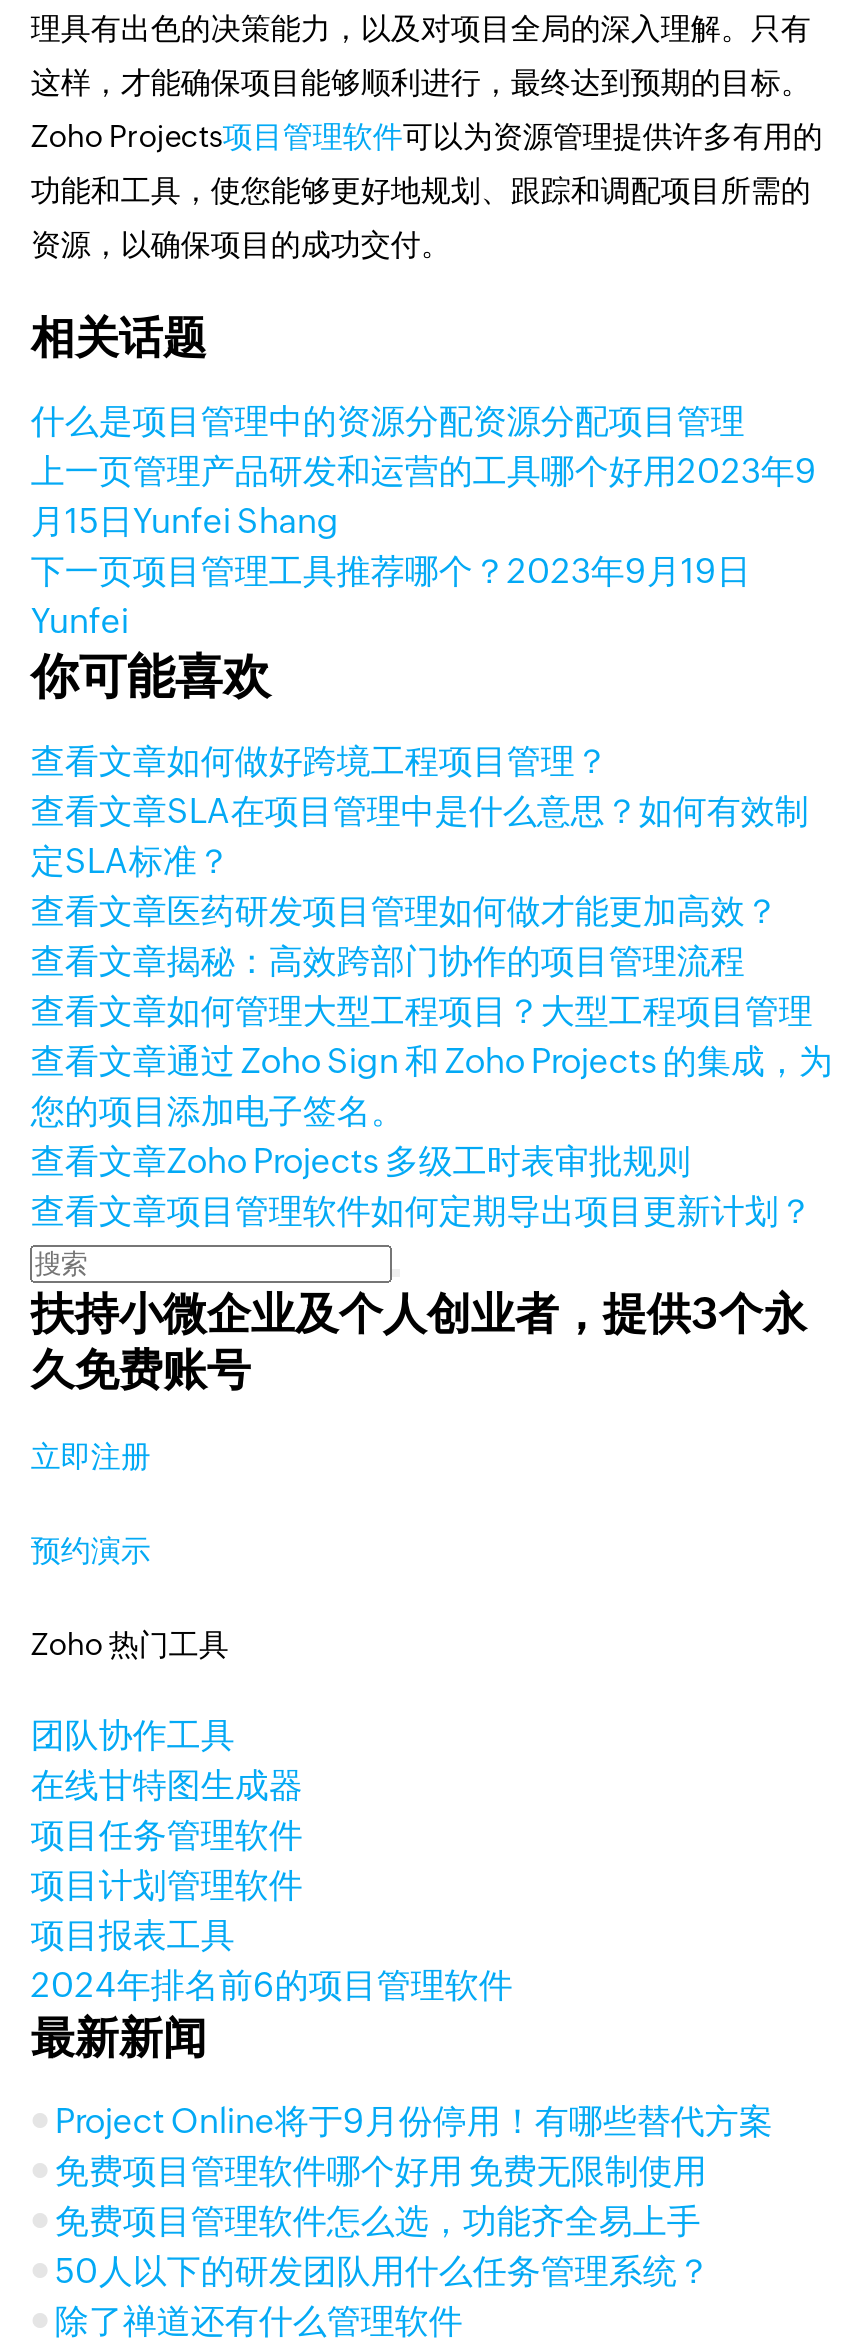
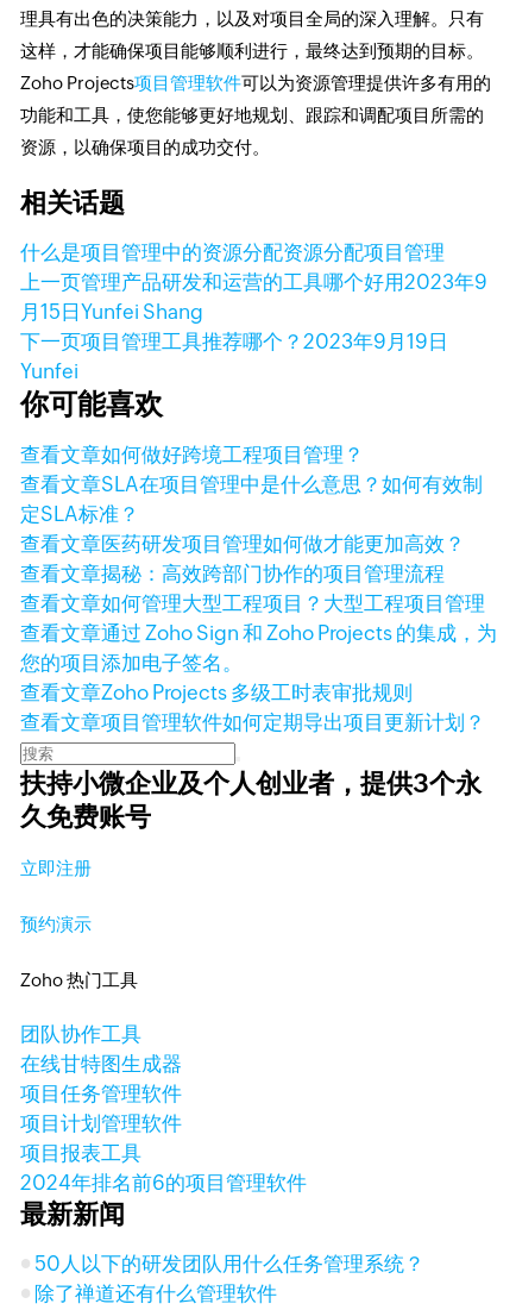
[55,2101,773,2241] Project Online将于9月份停用！有哪些替代方案 | 免费项目管理软件哪个好用 免费无限制使用 | 免费项目管理软件怎么选，功能齐全易上手 -> none

